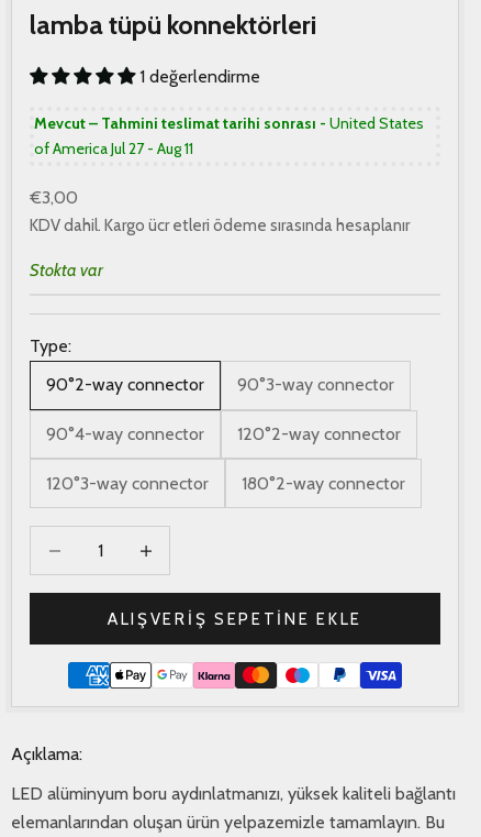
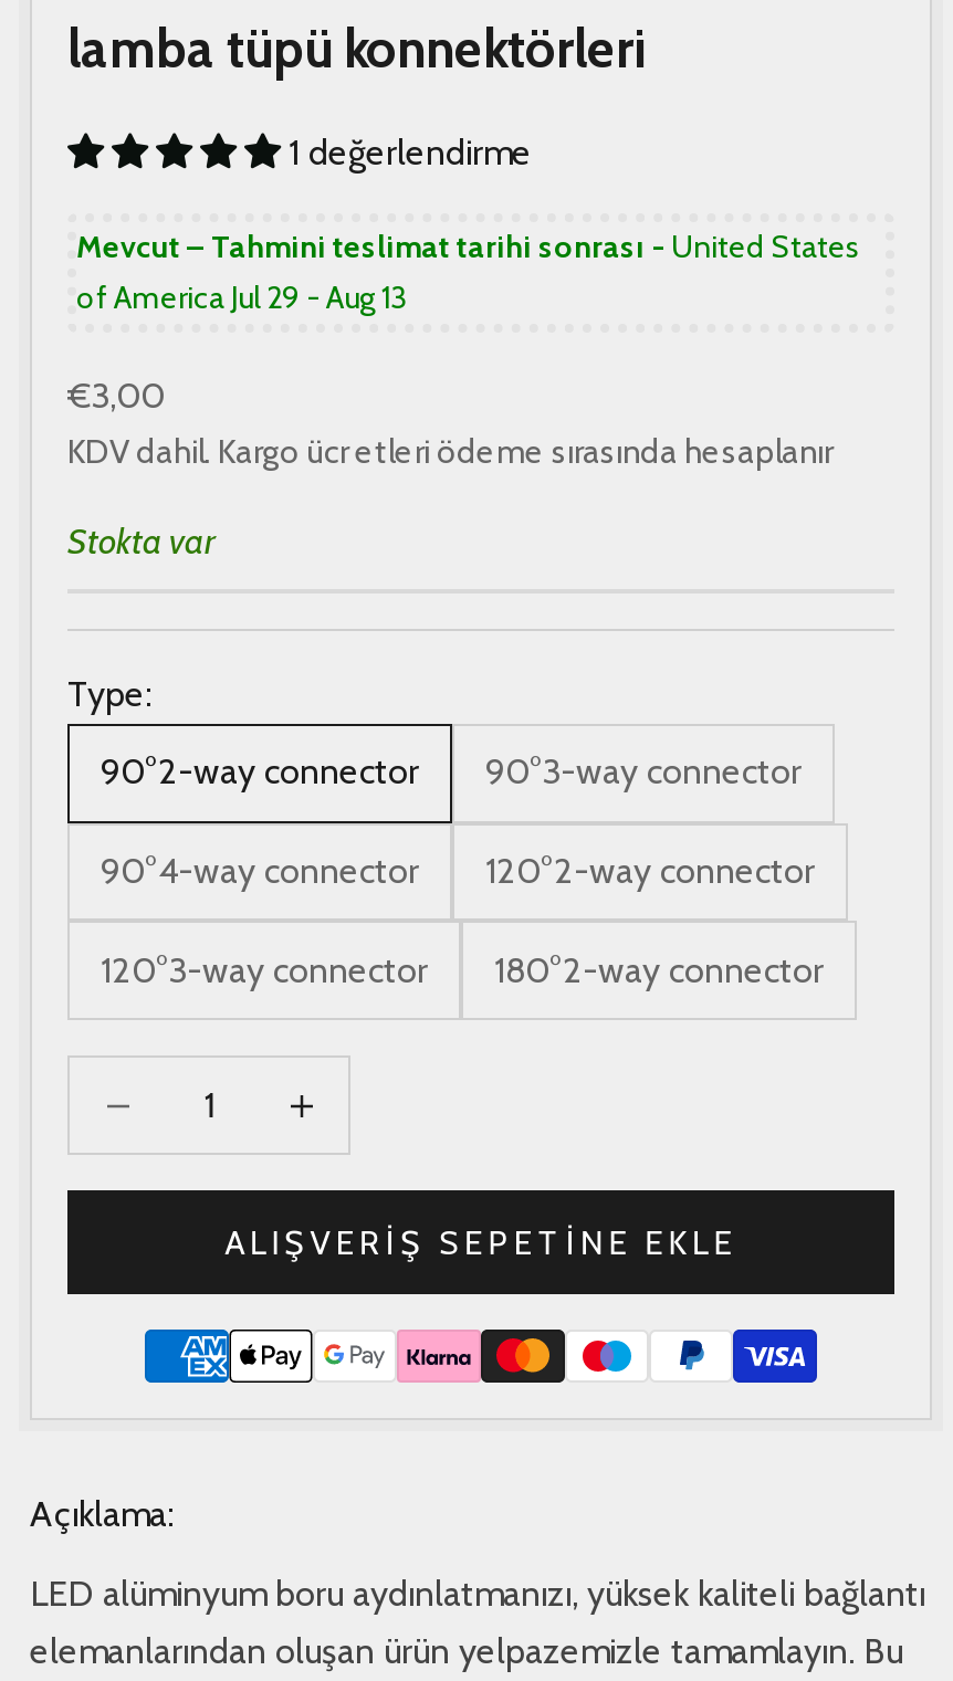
[34,138,197,158] of America Jul 27 - Aug 11 -> [76,277,412,317] of America Jul 29 - Aug 13

